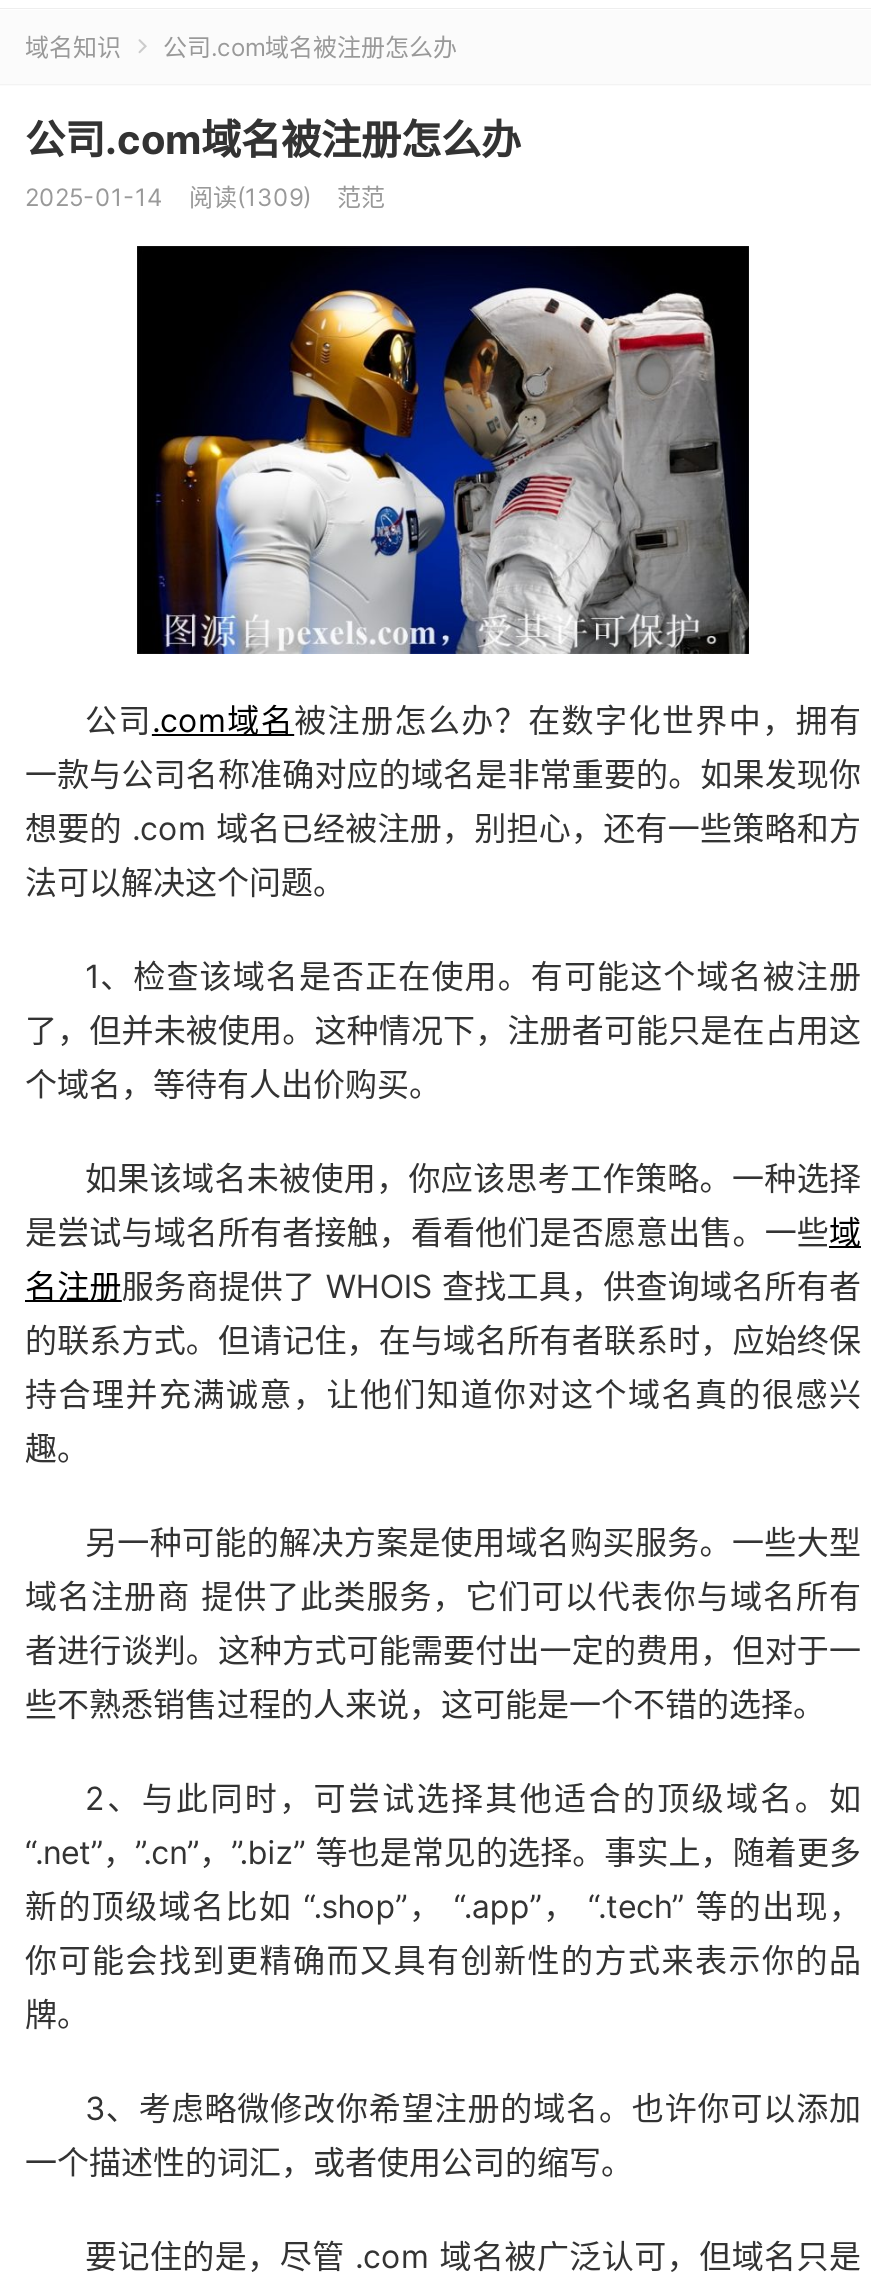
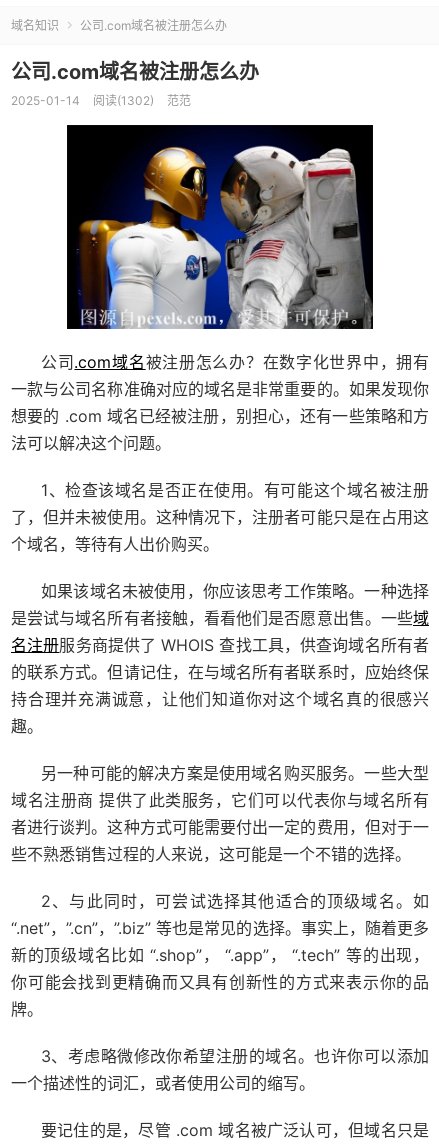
[189,182,311,212] 阅读(1309) -> [93,93,154,108] 阅读(1302)

